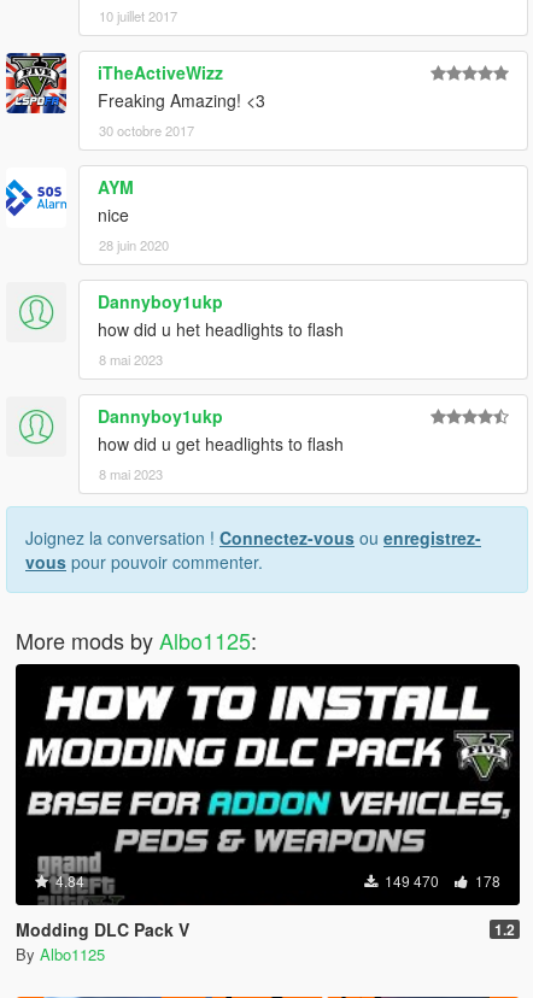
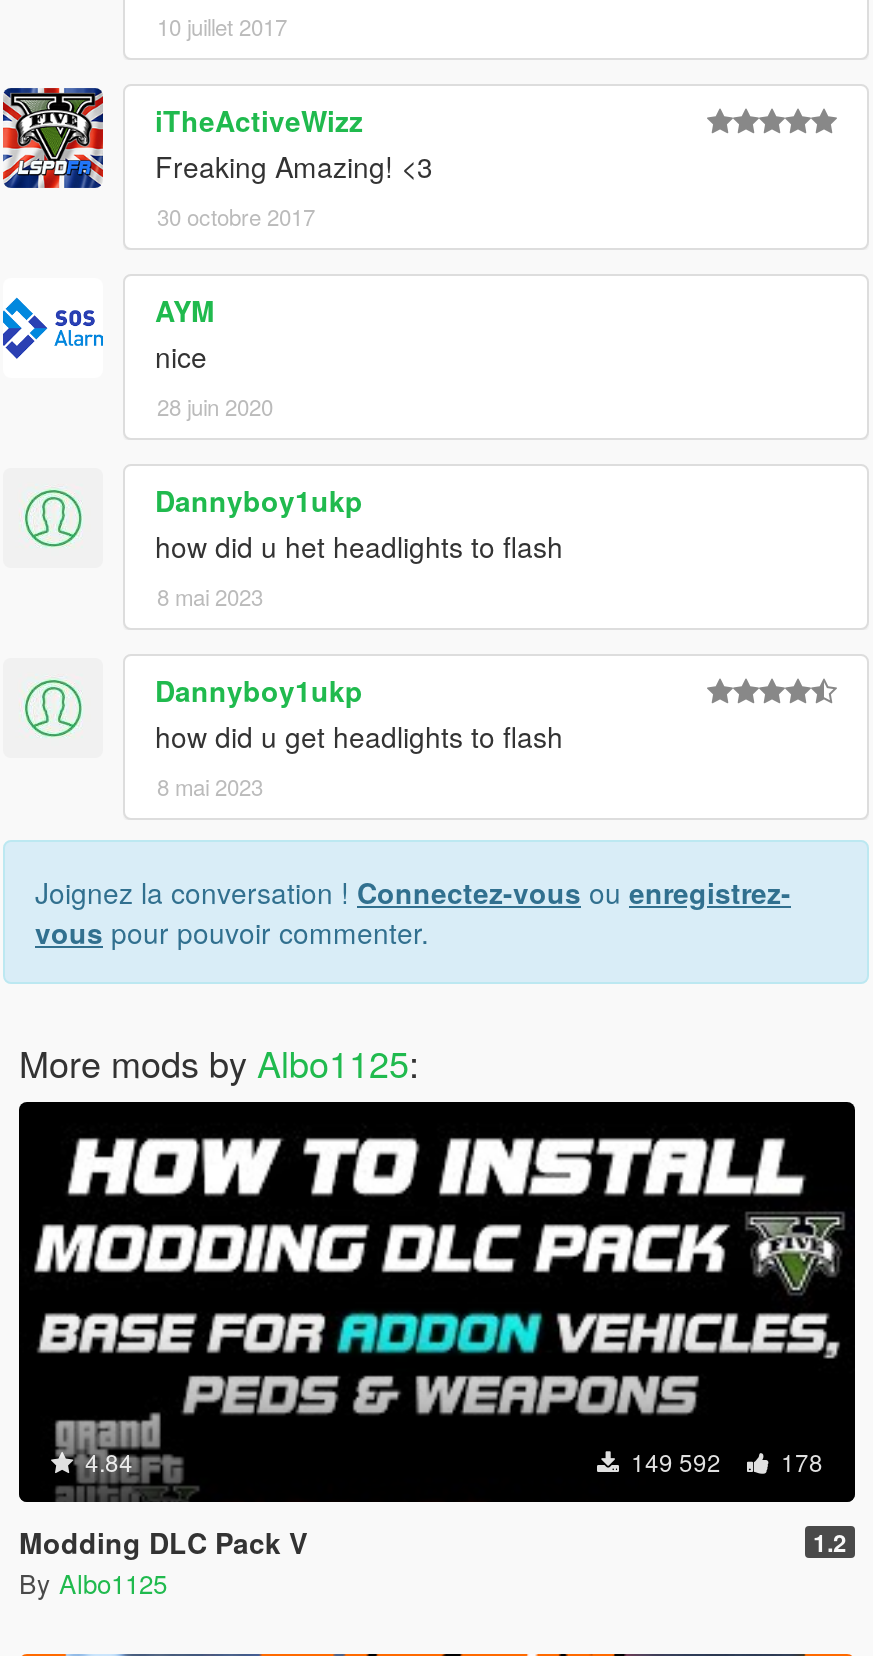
[381,870,500,890] 149 470 178 -> [625,1443,823,1477] 149 592 178

